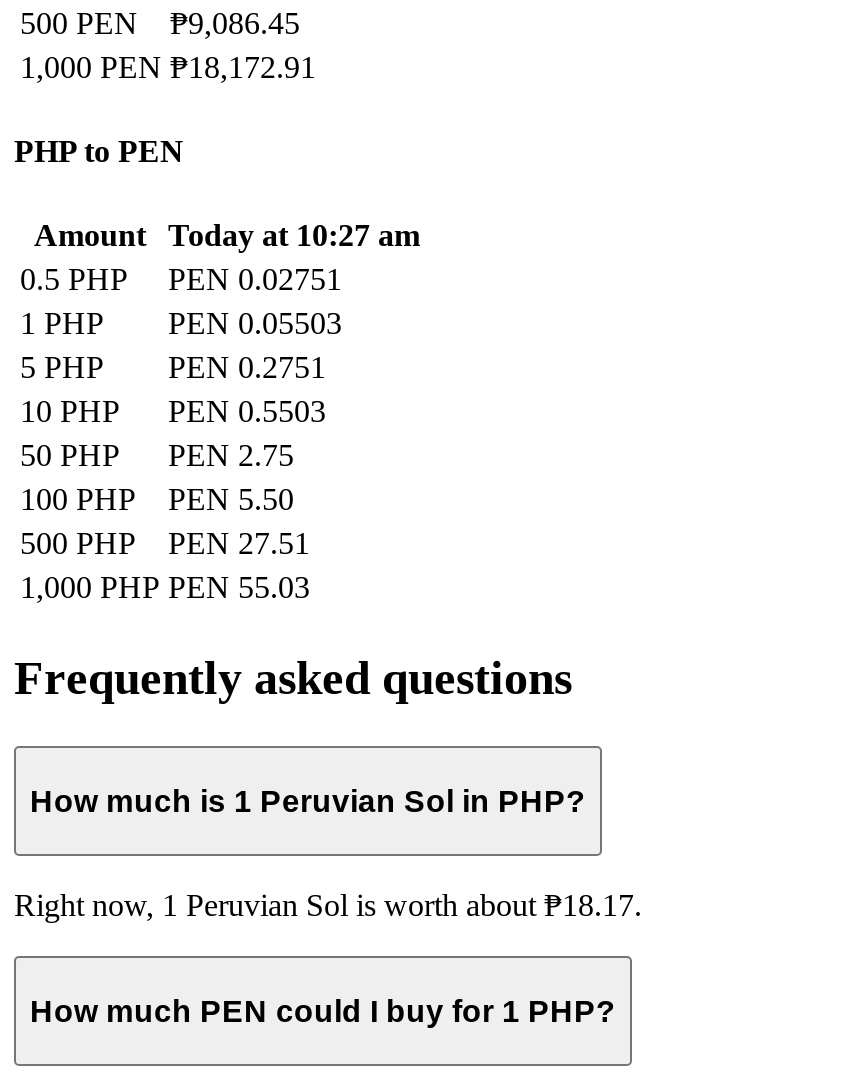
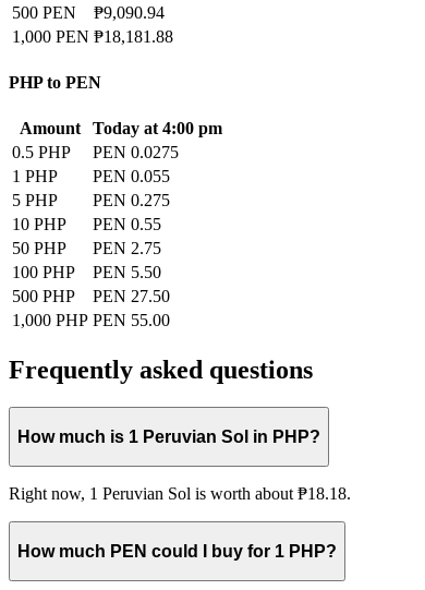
[20,5,300,39] 500 PEN ₱9,086.45 -> [12,3,165,21] 500 PEN ₱9,090.94
[20,49,316,83] 1,000 PEN ₱18,172.91 -> [12,27,173,45] 1,000 PEN ₱18,181.88
[34,218,420,252] Amount Today at 10:27 am -> [20,119,222,138] Amount Today at 4:00 pm
[20,262,342,296] 0.5 PHP PEN 0.02751 -> [12,143,179,162] 0.5 PHP PEN 0.0275
[20,306,342,340] 1 PHP PEN 0.05503 -> [12,167,170,186] 1 PHP PEN 0.055
[20,350,326,384] 5 PHP PEN 0.2751 -> [12,191,170,210] 5 PHP PEN 0.275
[20,394,326,428] 10 PHP PEN 0.5503 -> [12,215,161,234] 10 PHP PEN 0.55
[20,526,310,560] 500 PHP PEN 27.51 -> [12,287,170,306] 500 PHP PEN 27.50
[20,570,310,604] 1,000 PHP PEN 55.03 -> [12,311,170,330] 1,000 PHP PEN 55.00
[14,888,642,922] Right now, 1 Peruvian Sol is worth about ₱18.17. -> [9,484,351,503] Right now, 1 Peruvian Sol is worth about ₱18.18.

